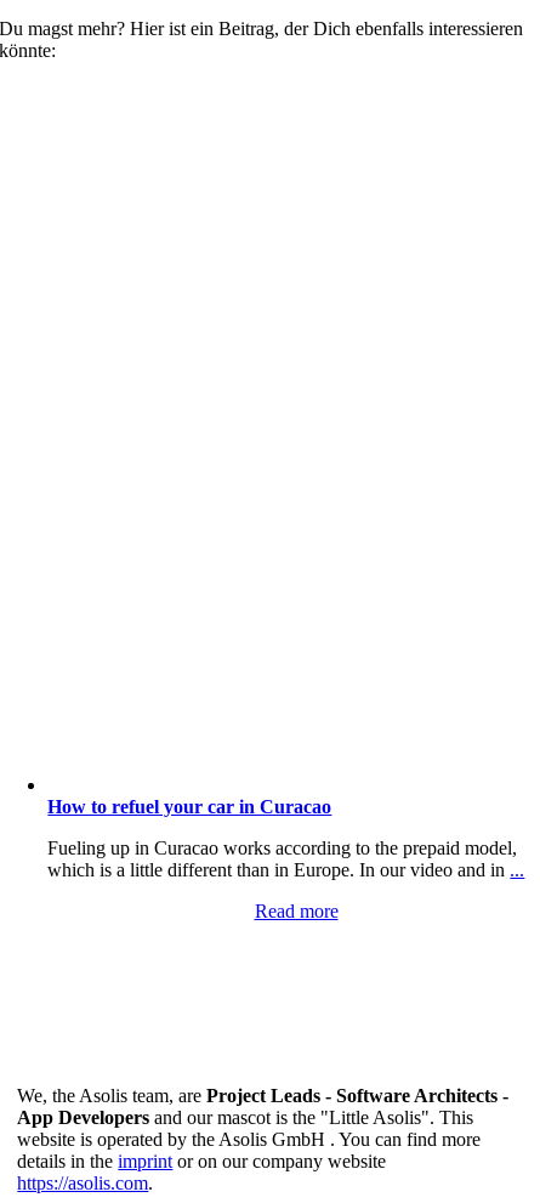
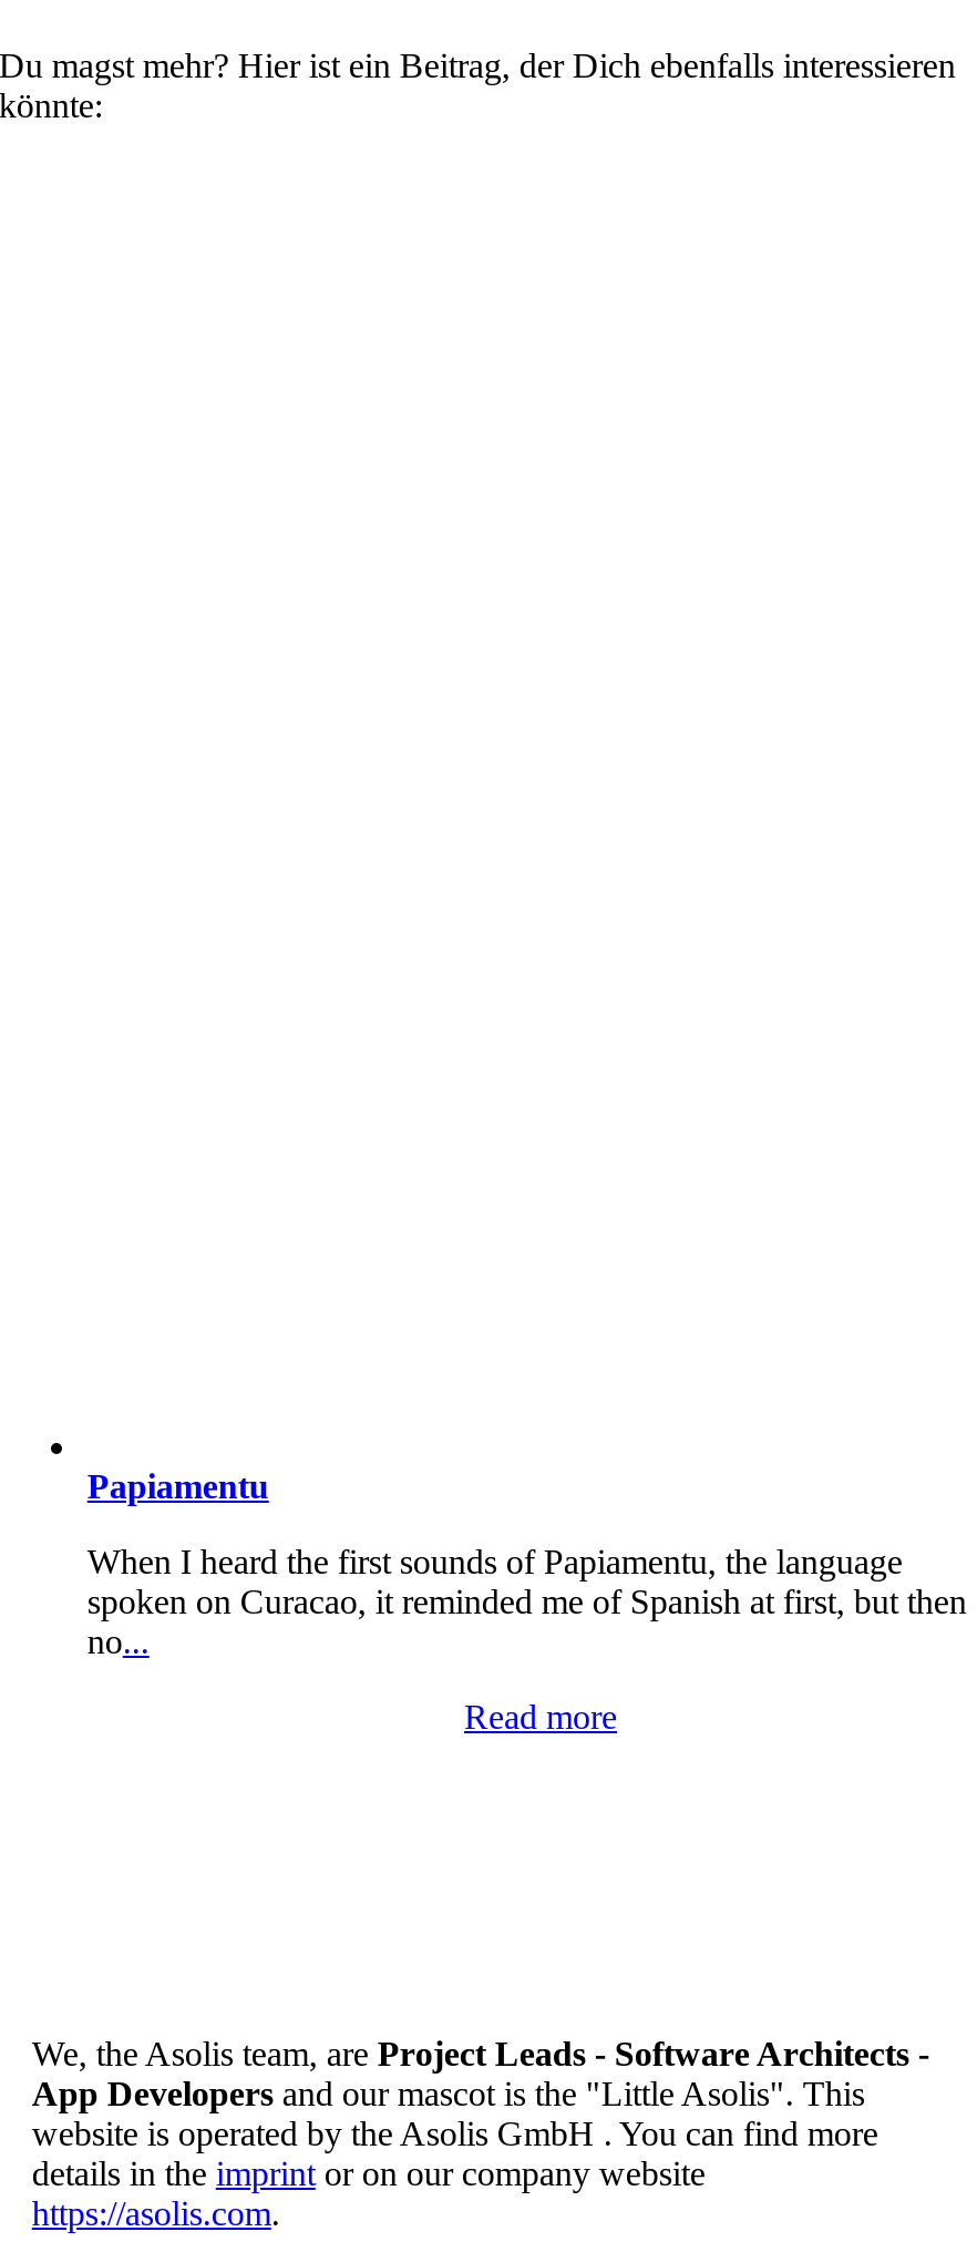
[48,796,332,817] How to refuel your car in Curacao -> [87,1467,269,1504] Papiamentu
[48,837,525,880] Fueling up in Curacao works according to the prepaid model, | which is a little different than in Europe. In our video and in... -> [87,1542,967,1660] When I heard the first sounds of Papiamentu, the language | spoken on Curacao, it reminded me of Spanish at first, but then | no...

